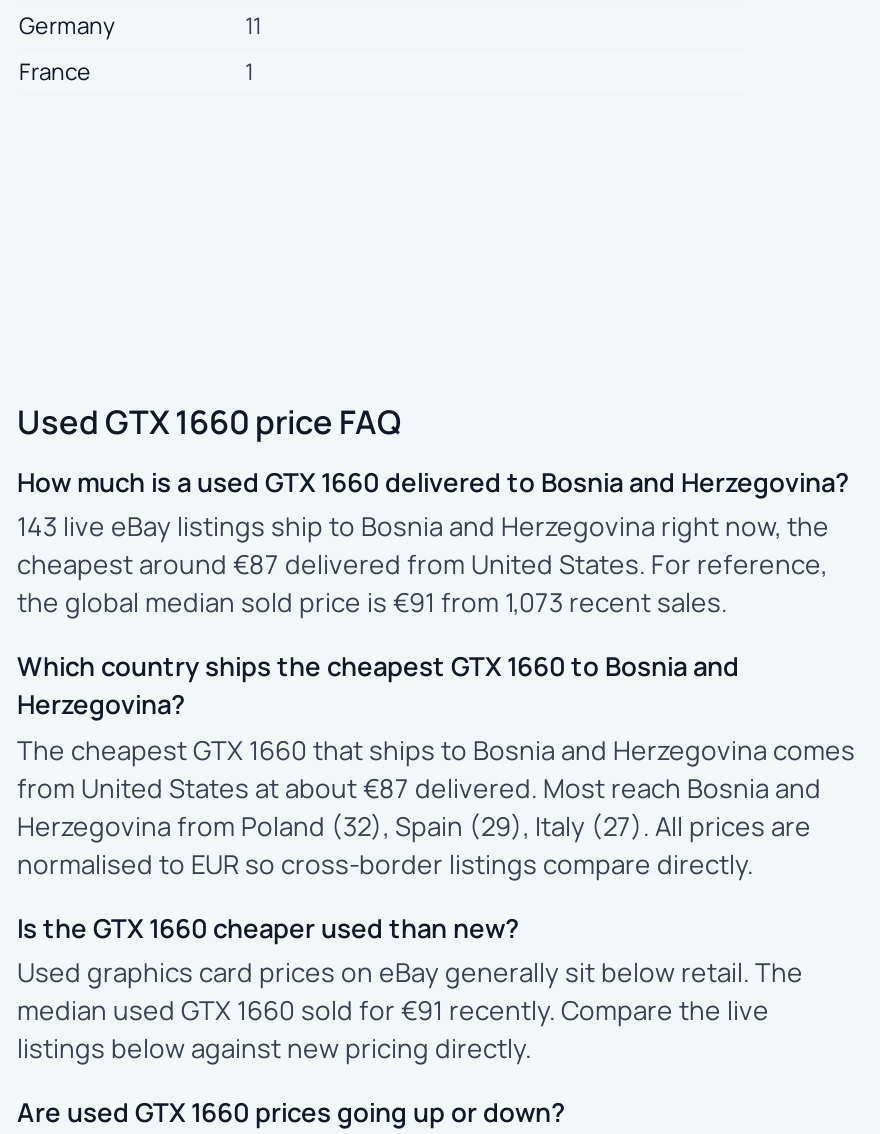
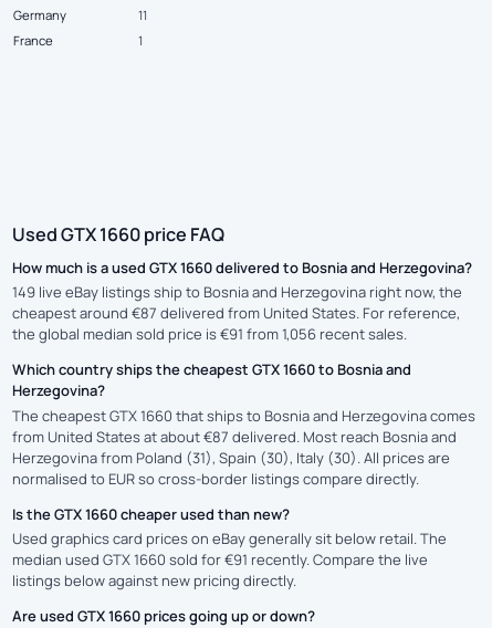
[17,508,829,544] 143 live eBay listings ship to Bosnia and Herzegovina right now, the -> [12,282,462,302] 149 live eBay listings ship to Bosnia and Herzegovina right now, the
[17,584,727,620] the global median sold price is €91 from 1,073 recent sales. -> [12,324,407,344] the global median sold price is €91 from 1,056 recent sales.
[17,807,811,843] Herzegovina from Poland (32), Spain (29), Italy (27). All prices are -> [12,447,450,467] Herzegovina from Poland (31), Spain (30), Italy (30). All prices are

